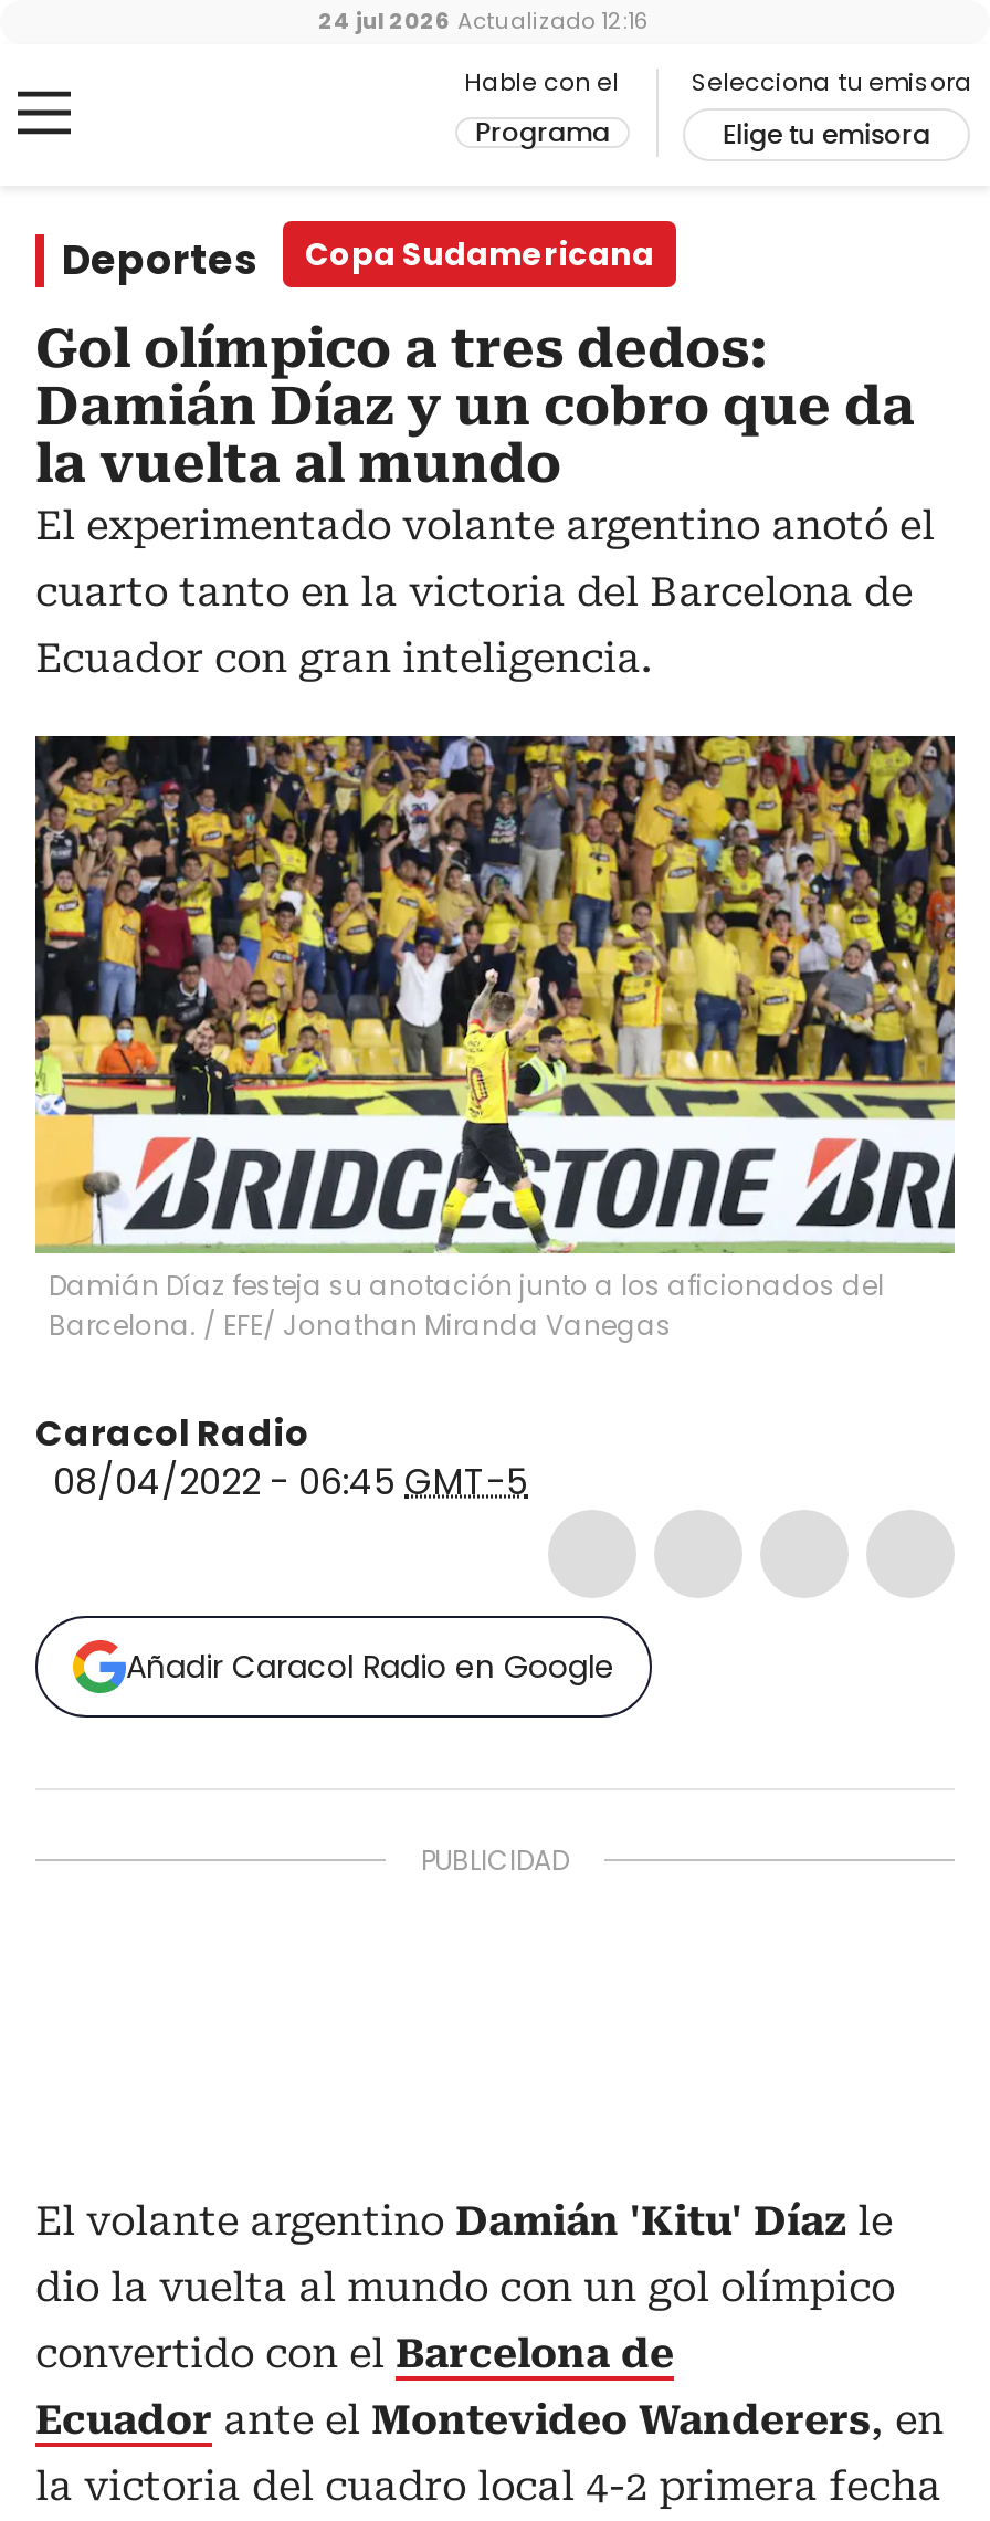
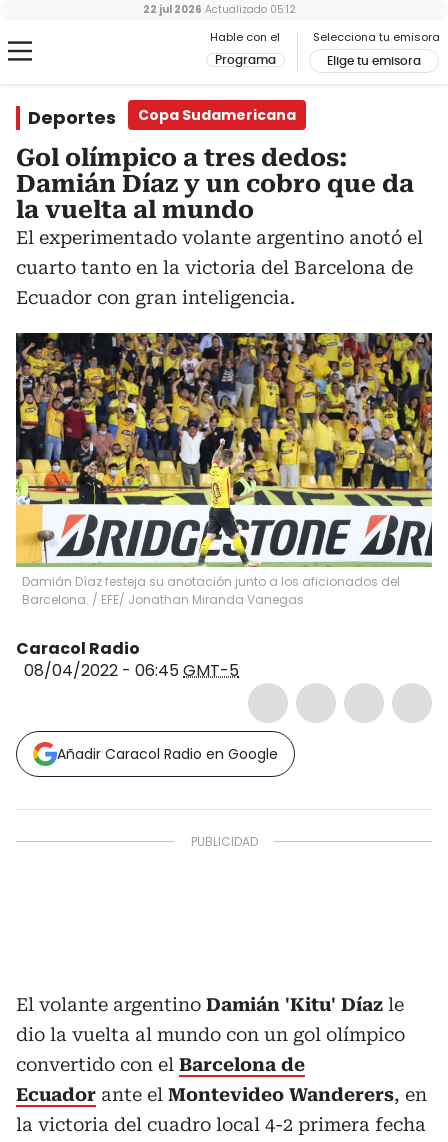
[318,4,650,38] 24 jul 2026 Actualizado 12:16 -> [142,2,295,17] 22 jul 2026 Actualizado 05:12

